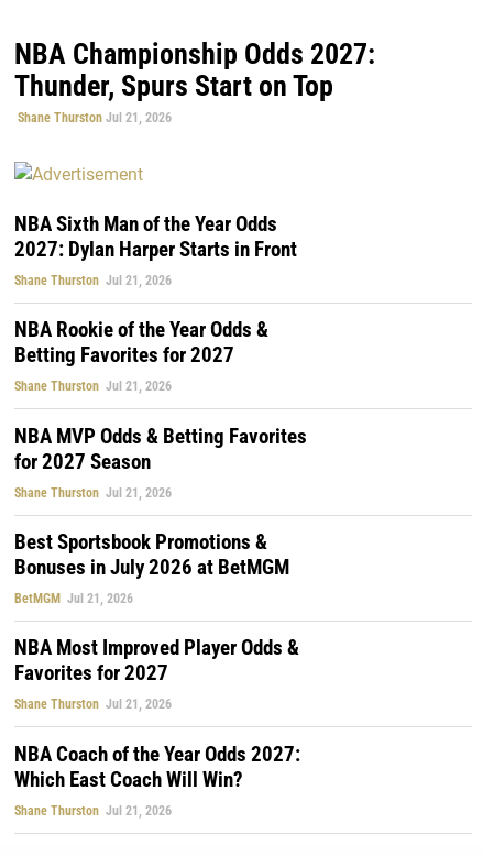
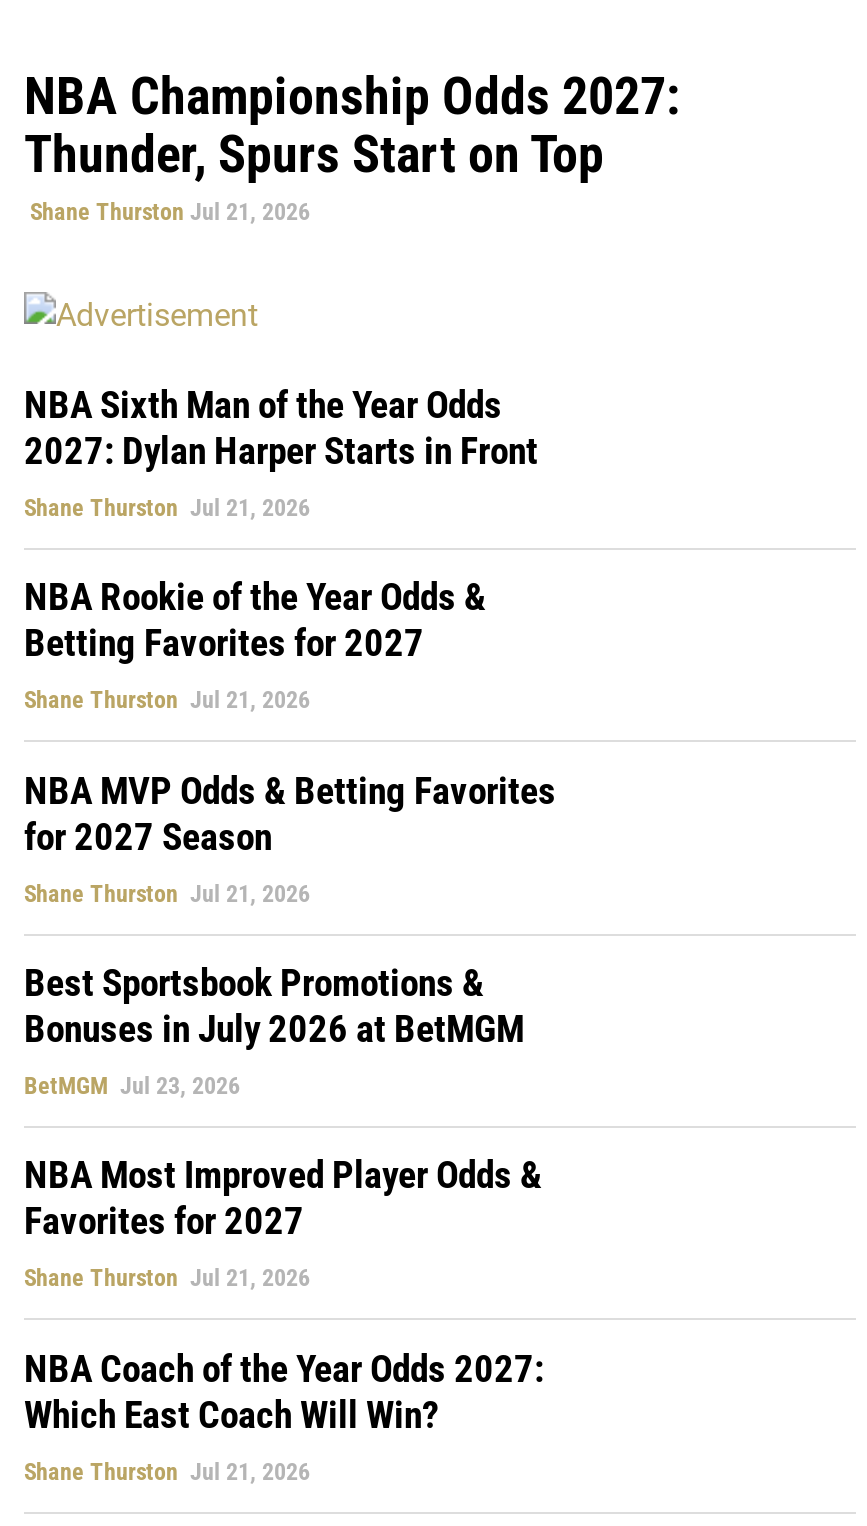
[14,591,133,606] BetMGM Jul 21, 2026 -> [24,1072,240,1100] BetMGM Jul 23, 2026

